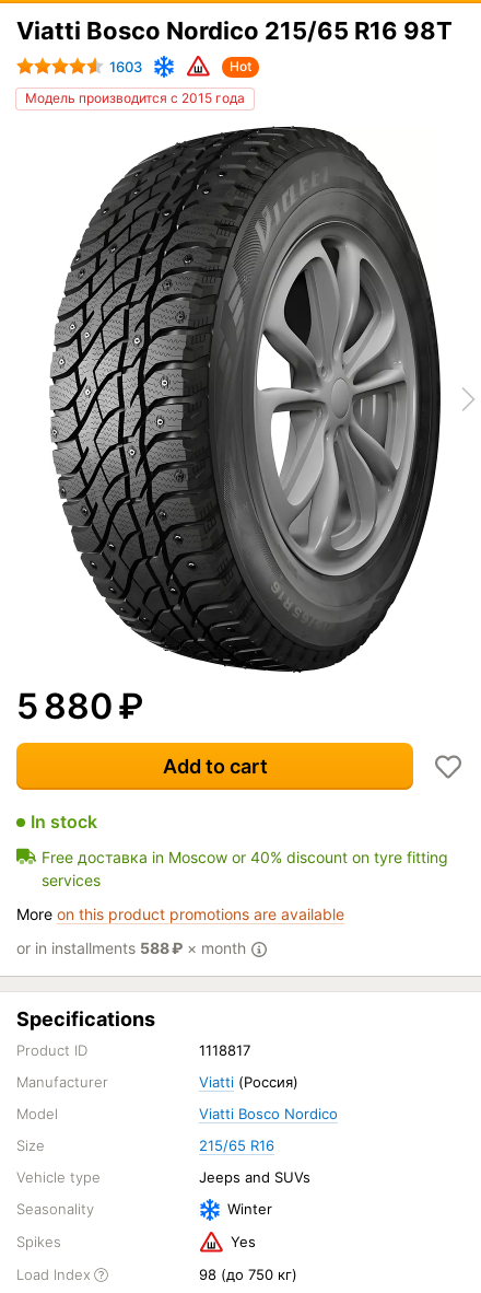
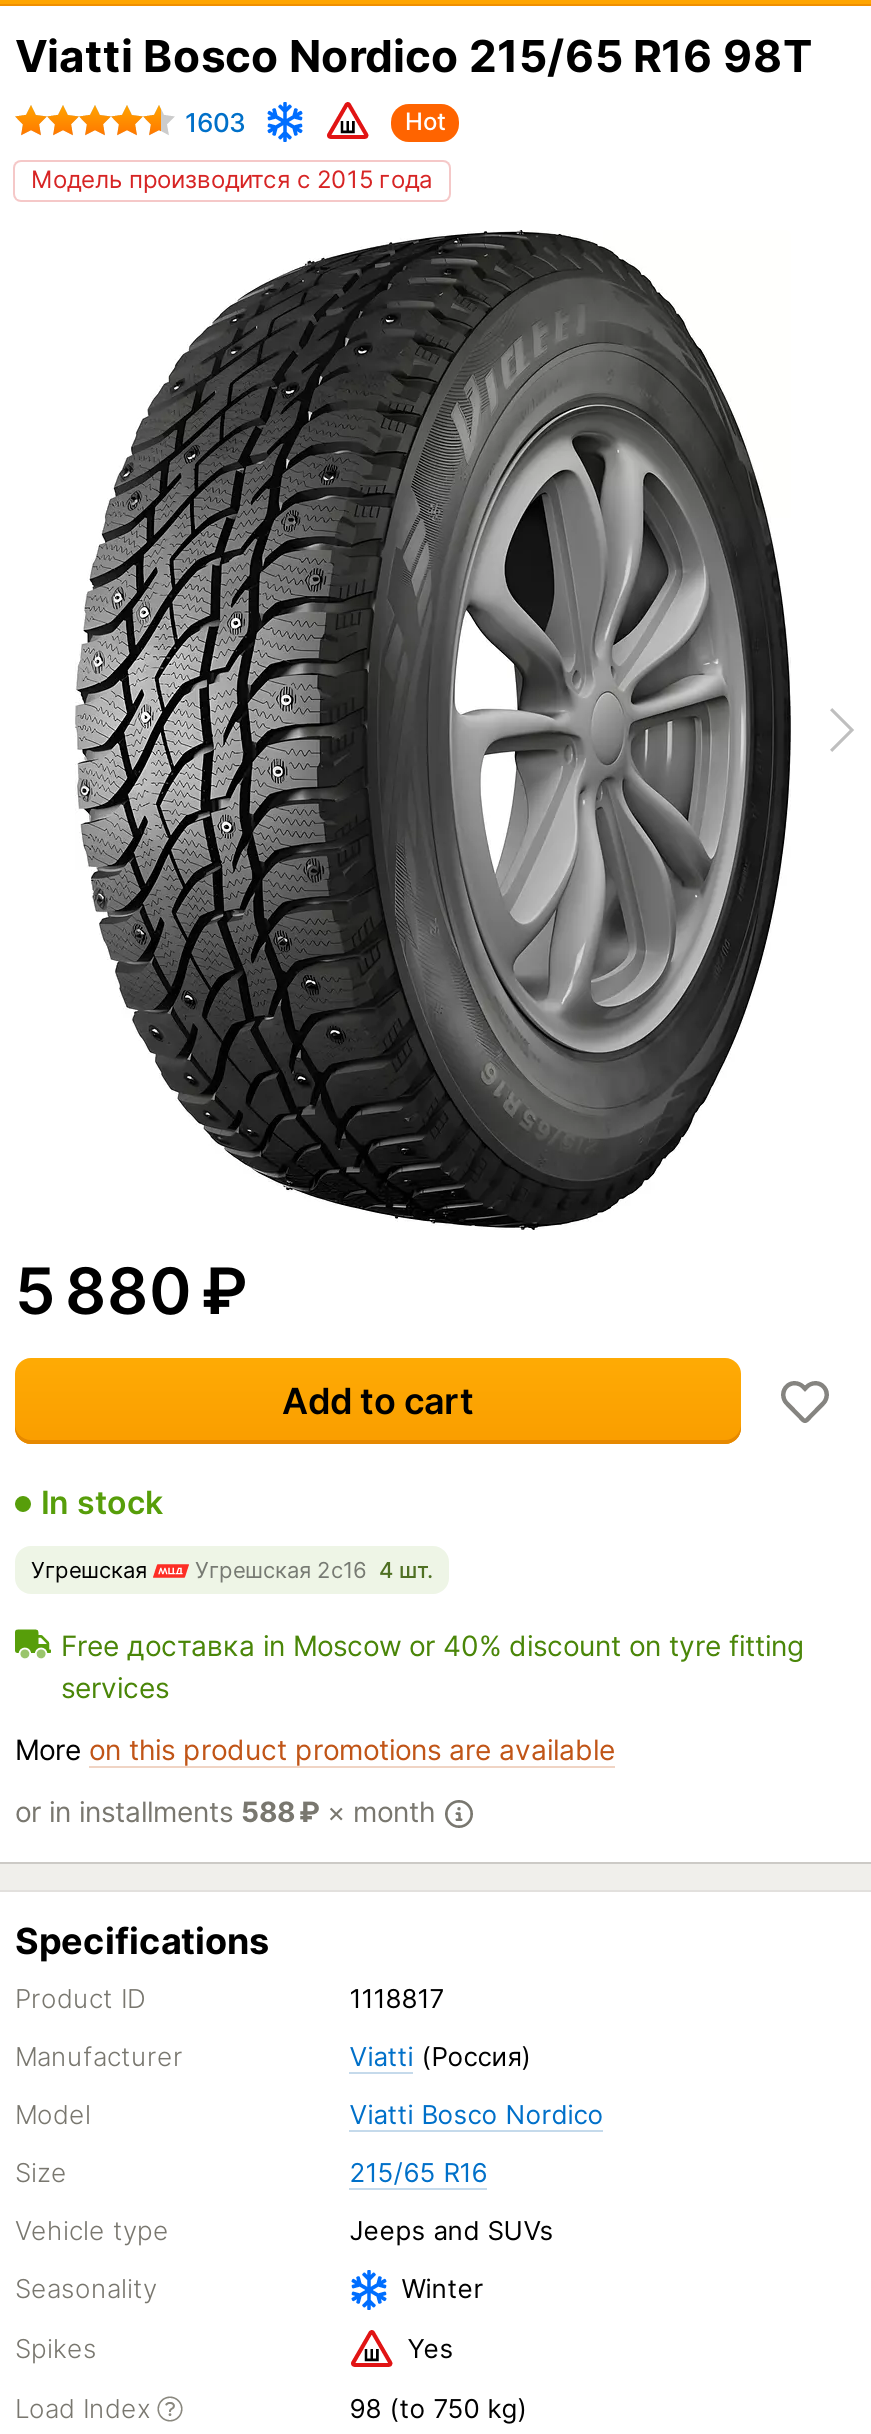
none -> [31,1556,433,1584] Угрешская | Угрешская 2с16 4 шт.
[199,1266,298,1283] 98 (до 750 кг) -> [349,2392,527,2424] 98 (to 750 kg)

